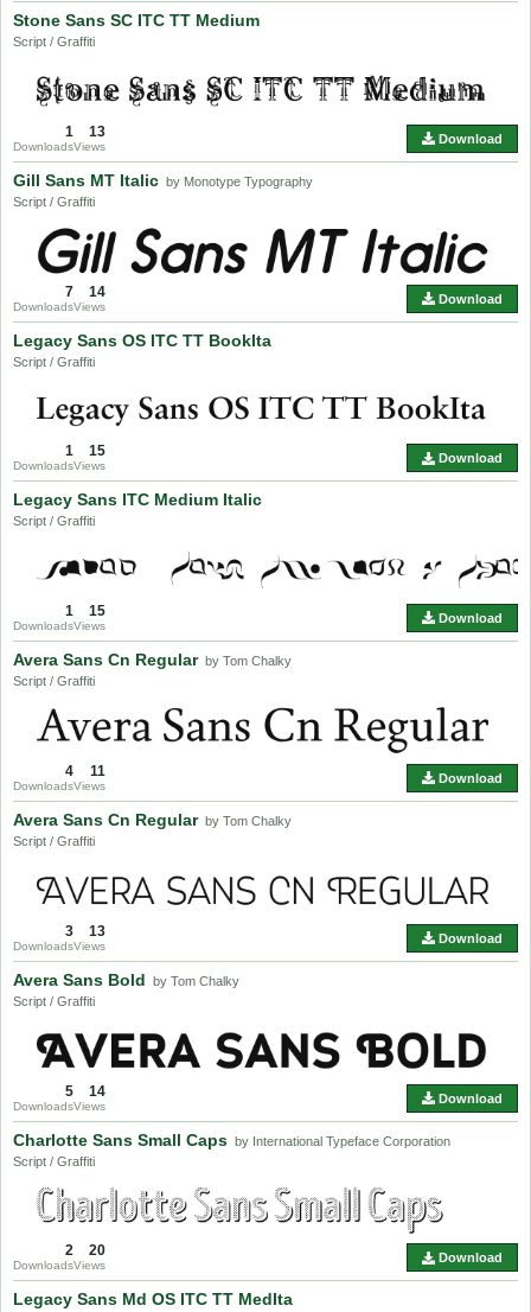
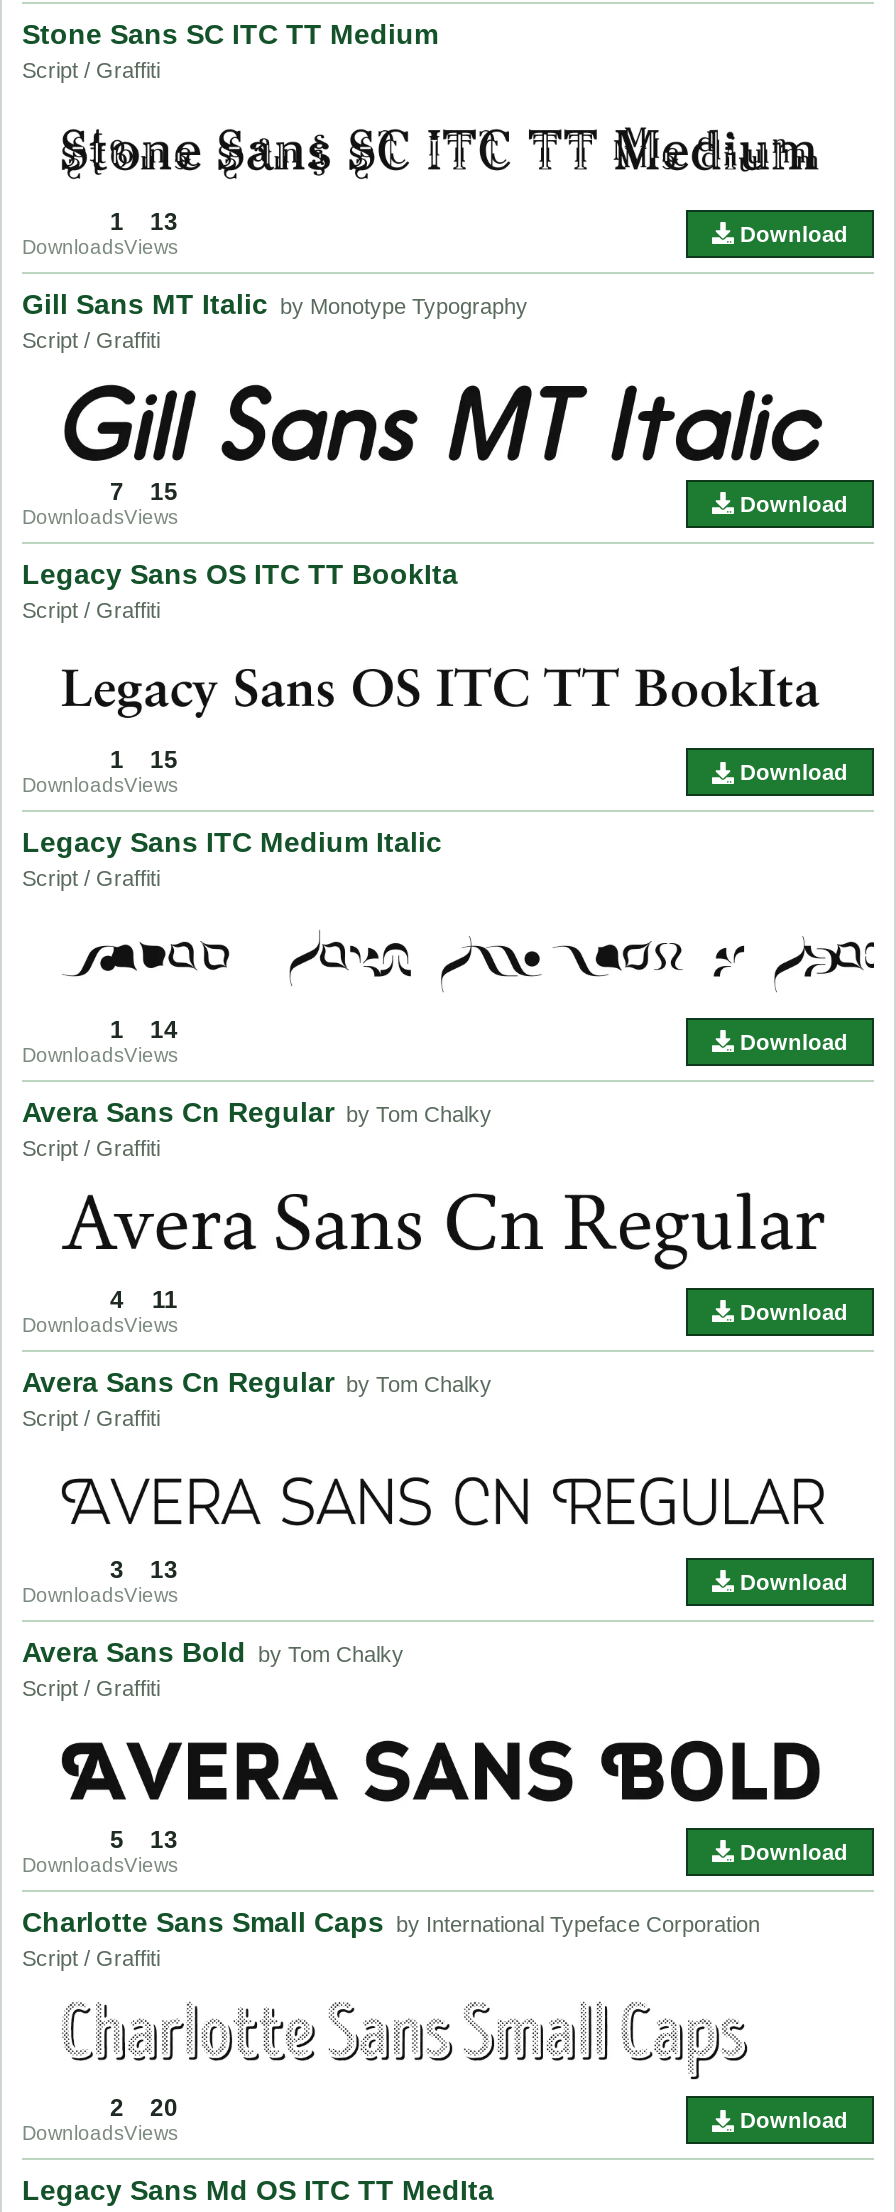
[65,283,105,300] 7 14 -> [110,477,178,505] 7 15
[65,603,105,619] 1 15 -> [110,1016,178,1044] 1 14
[65,1082,105,1099] 5 14 -> [110,1825,178,1853] 5 13

